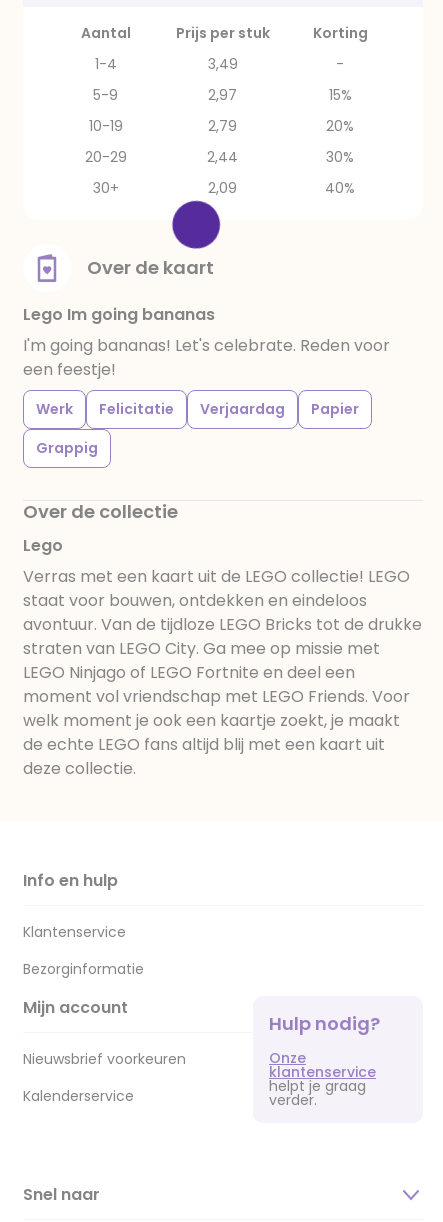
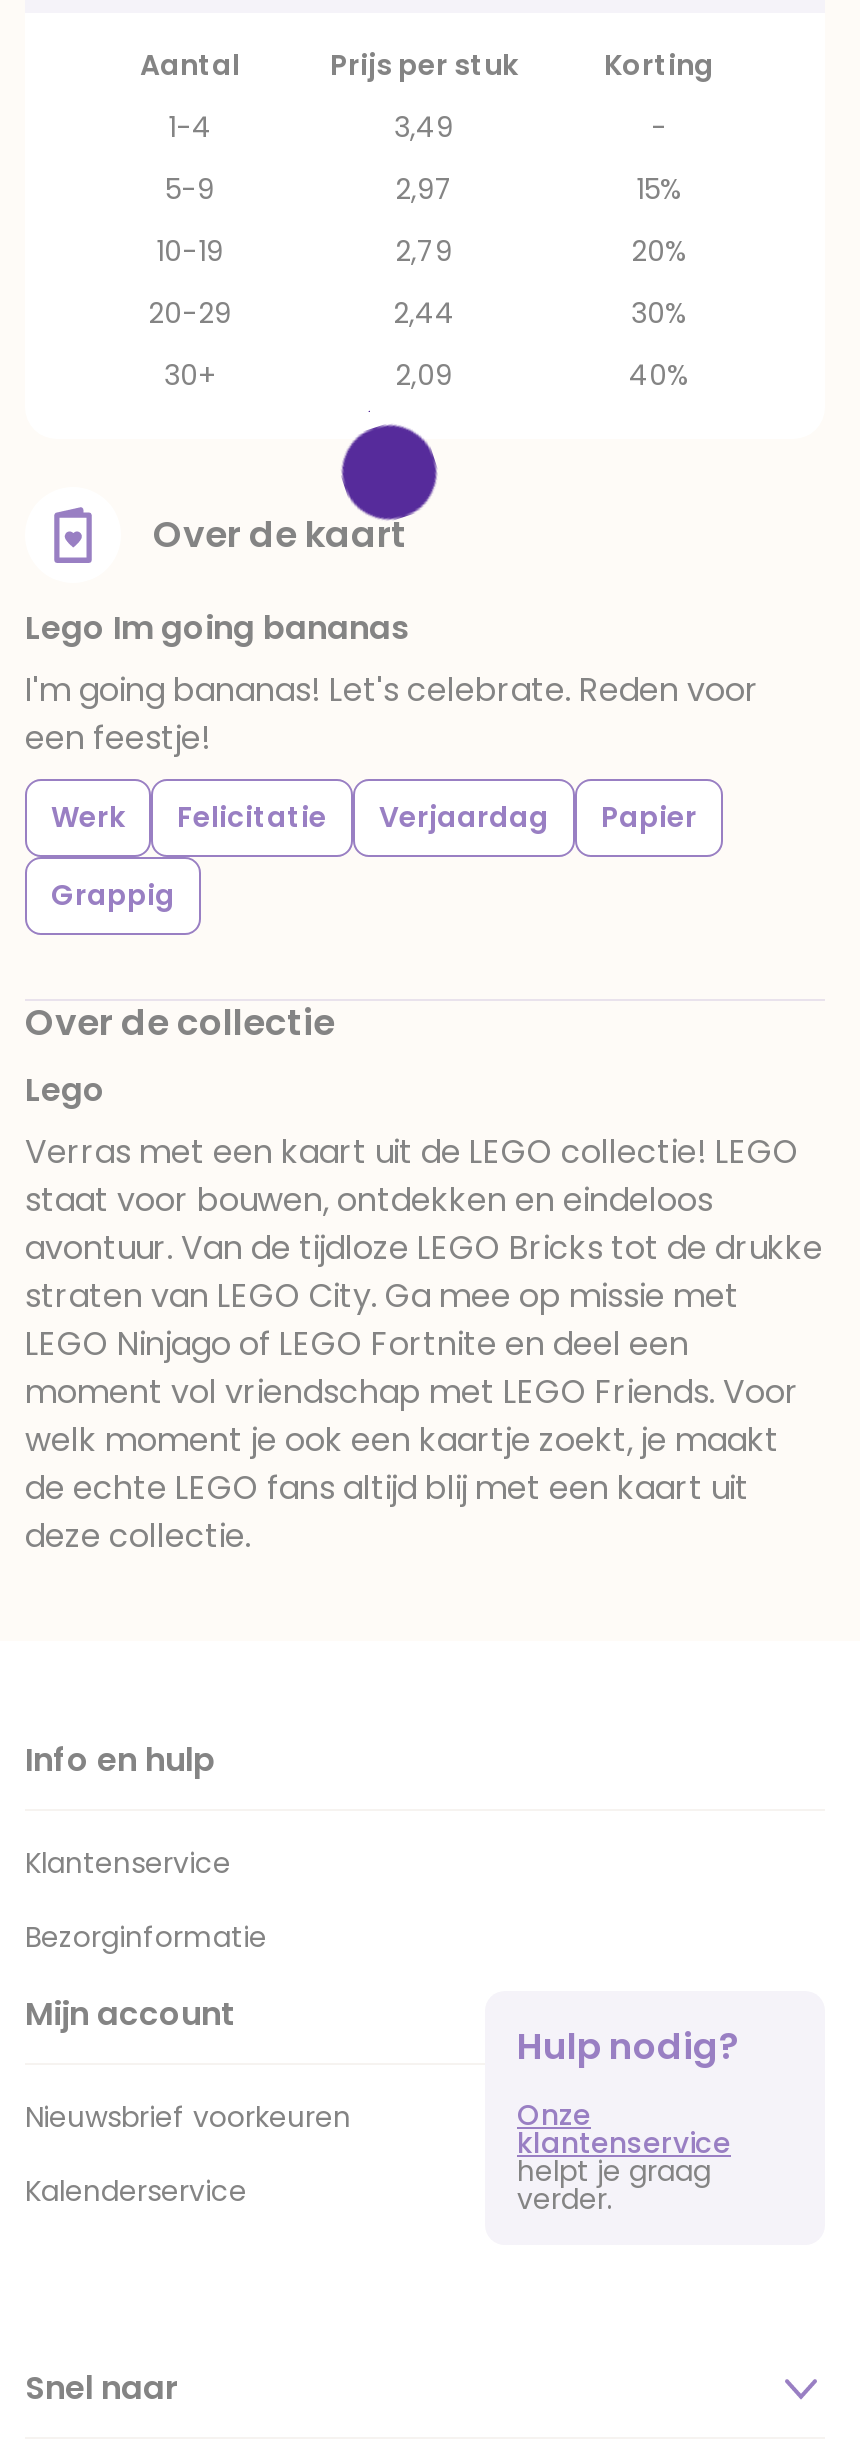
[171,199,229,256] [image] -> [323,399,439,515] [image]

